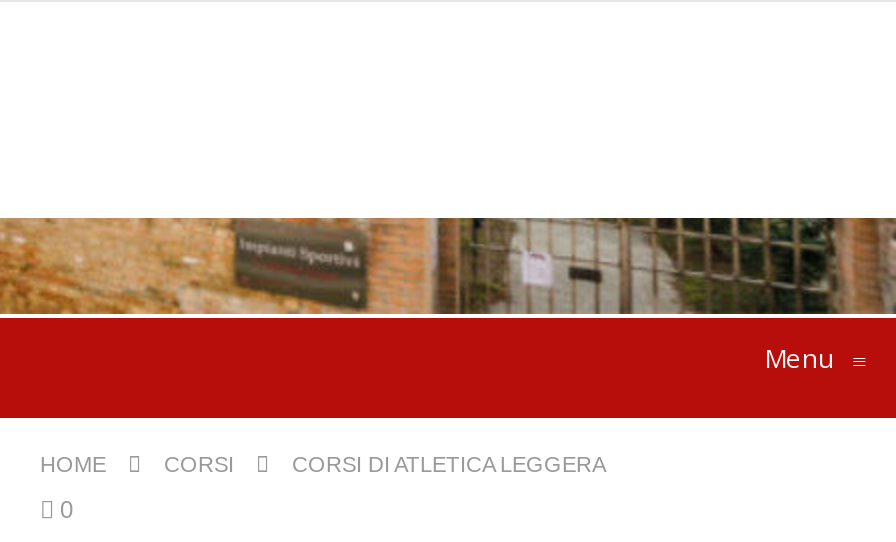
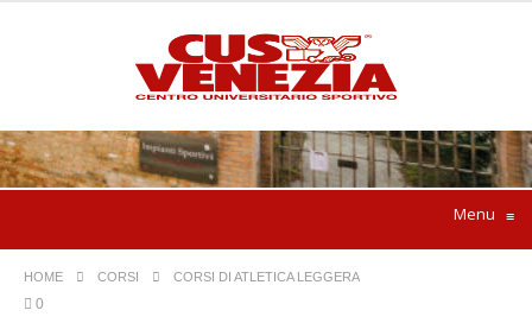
none -> [134,32,398,101] [image]

